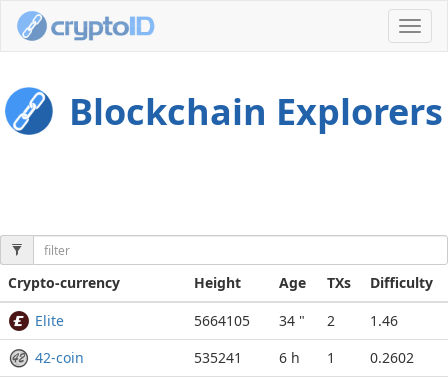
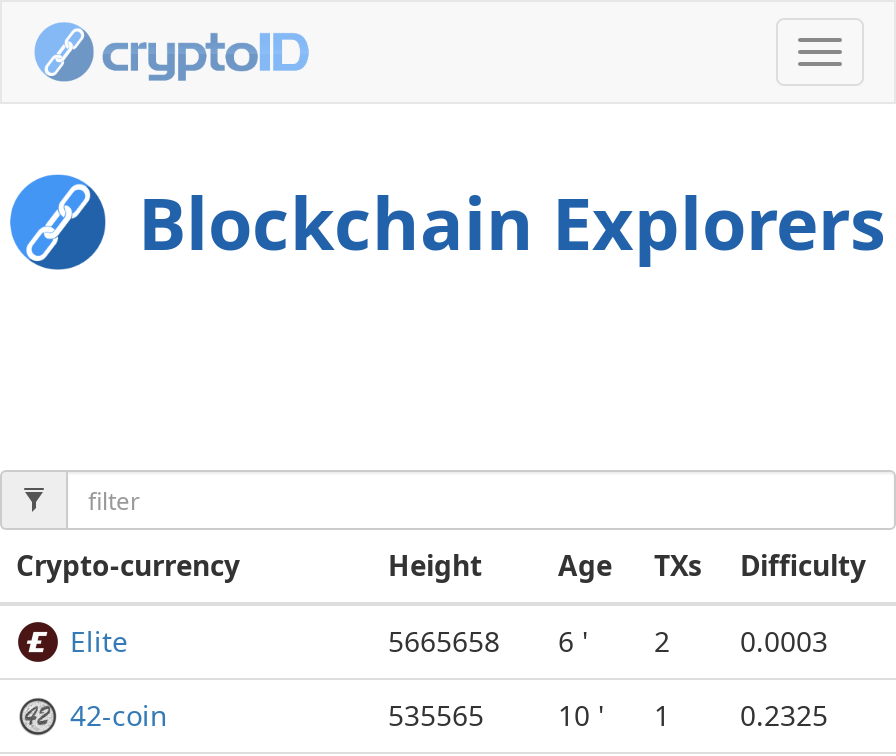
[194,311,250,330] 5664105 -> [388,623,500,661] 5665658
[279,311,305,330] 34 " -> [558,623,588,661] 6 '
[370,311,398,330] 1.46 -> [740,623,828,661] 0.0003
[194,348,300,367] 535241 | 6 h -> [388,697,604,735] 535565 | 10 '
[370,348,414,367] 0.2602 -> [740,697,828,735] 0.2325

